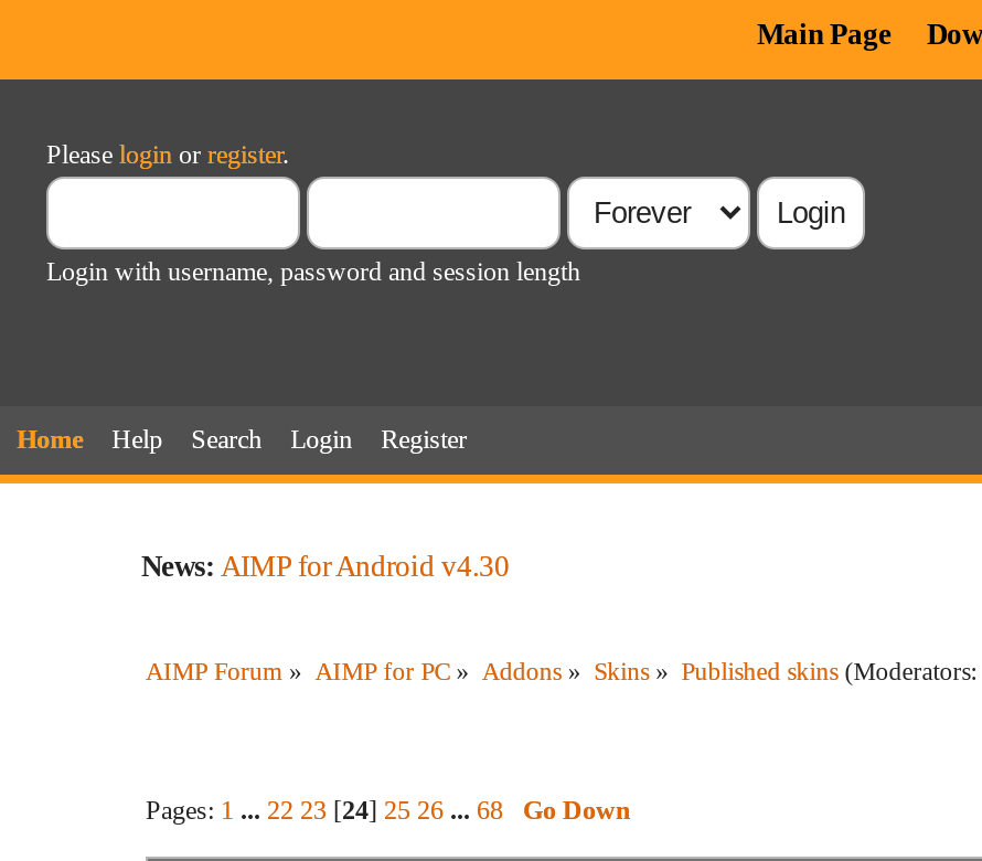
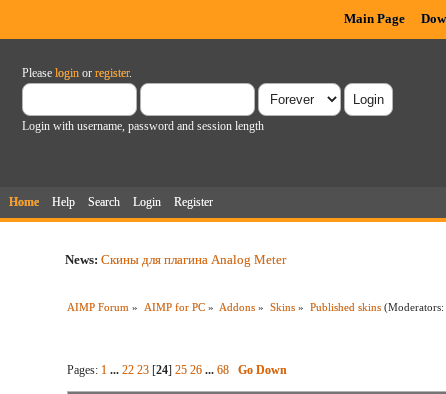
[141,550,510,583] News: AIMP for Android v4.30 -> [65,252,286,267] News: Скины для плагина Analog Meter

